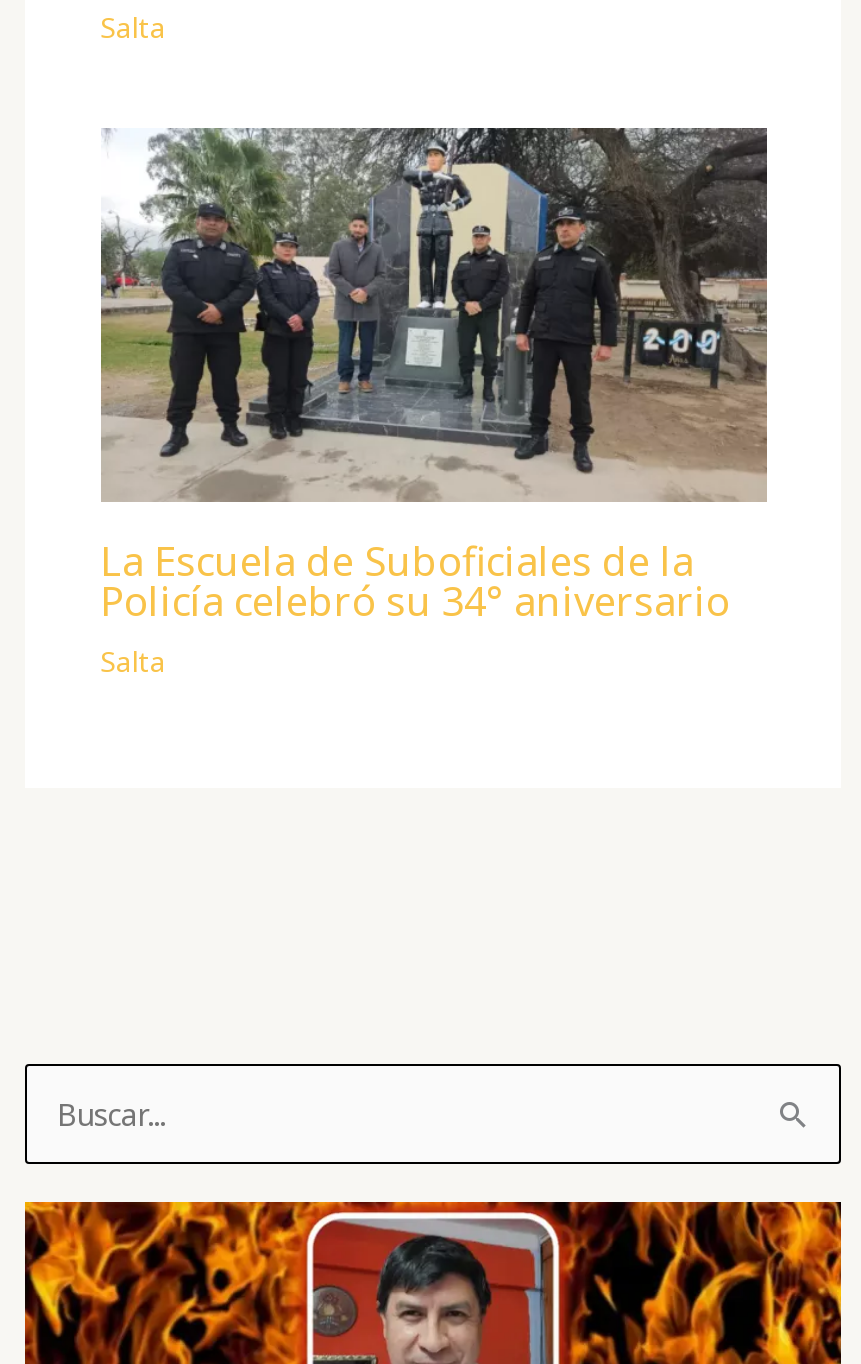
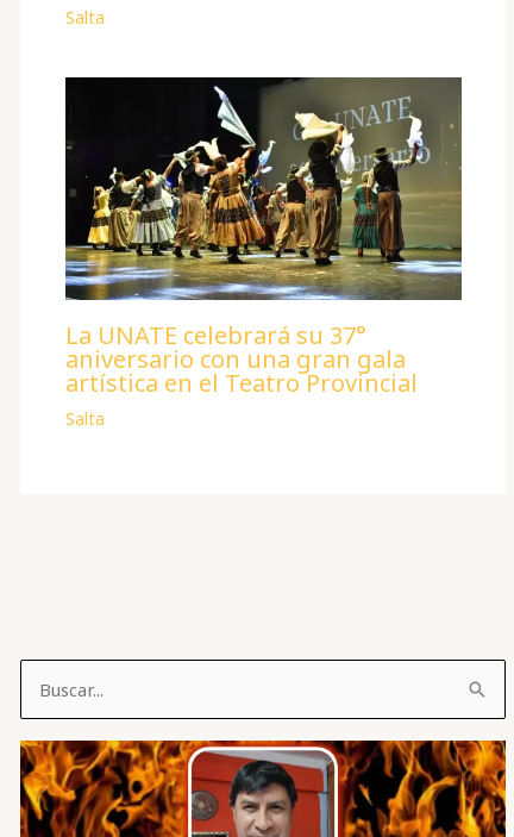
[99,128,767,629] [image] | La Escuela de Suboficiales de la | Policía celebró su 34° aniversario -> [64,76,462,399] [image] | La UNATE celebrará su 37° | aniversario con una gran gala | artística en el Teatro Provincial

